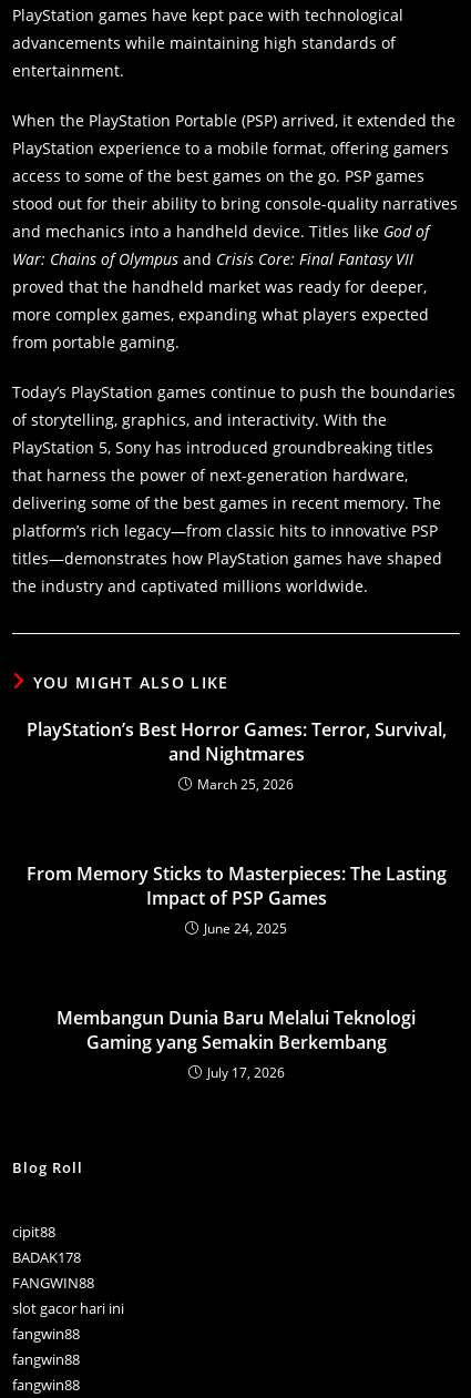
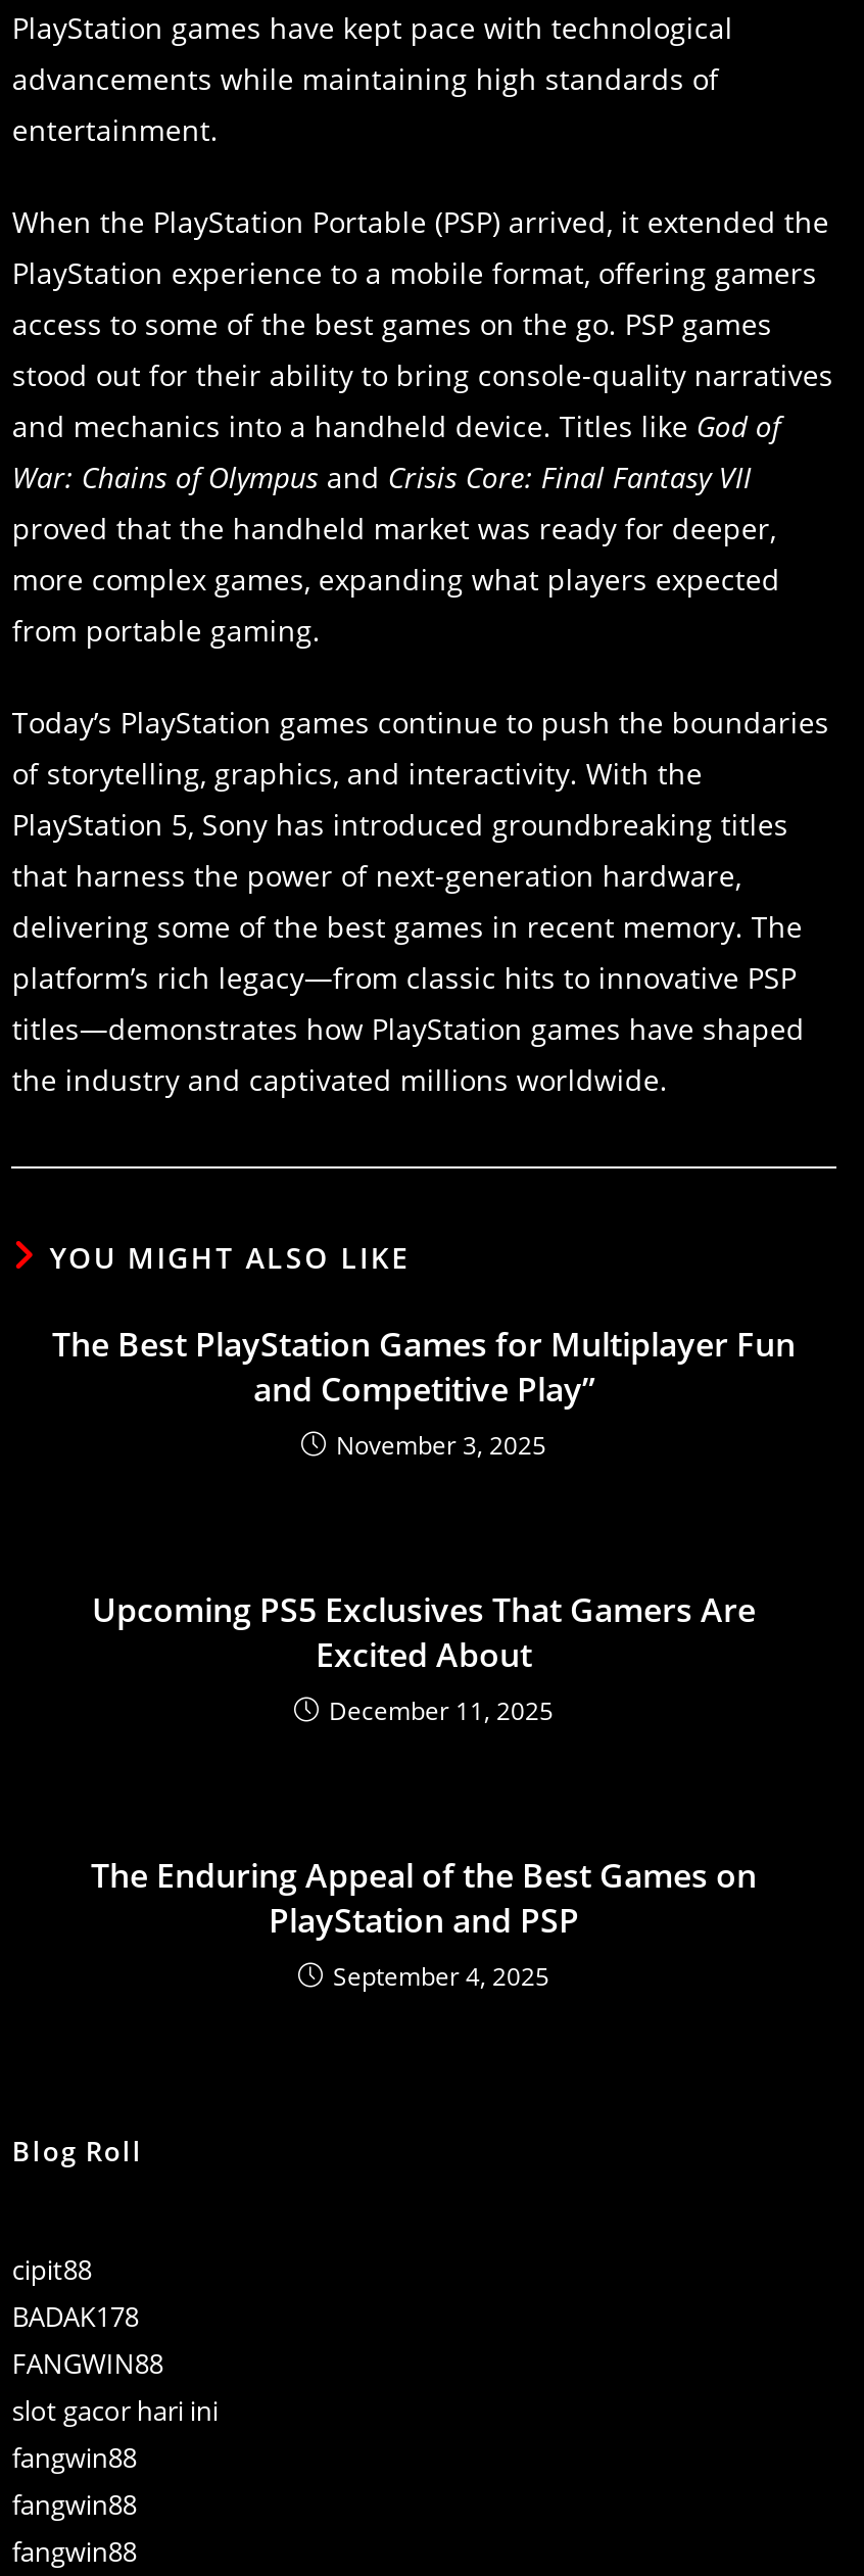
[26,717,446,794] PlayStation’s Best Horror Games: Terror, Survival, | and Nightmares | March 25, 2026 -> [52,1322,796,1462] The Best PlayStation Games for Multiplayer Fun | and Competitive Play” | November 3, 2025
[26,861,446,938] From Memory Sticks to Masterpieces: The Lasting | Impact of PSP Games | June 24, 2025 -> [92,1587,756,1728] Upcoming PS5 Exclusives That Gamers Are | Excited About | December 11, 2025
[57,1005,416,1082] Membangun Dunia Baru Melalui Teknologi | Gaming yang Semakin Berkembang | July 17, 2026 -> [91,1853,757,1994] The Enduring Appeal of the Best Games on | PlayStation and PSP | September 4, 2025

